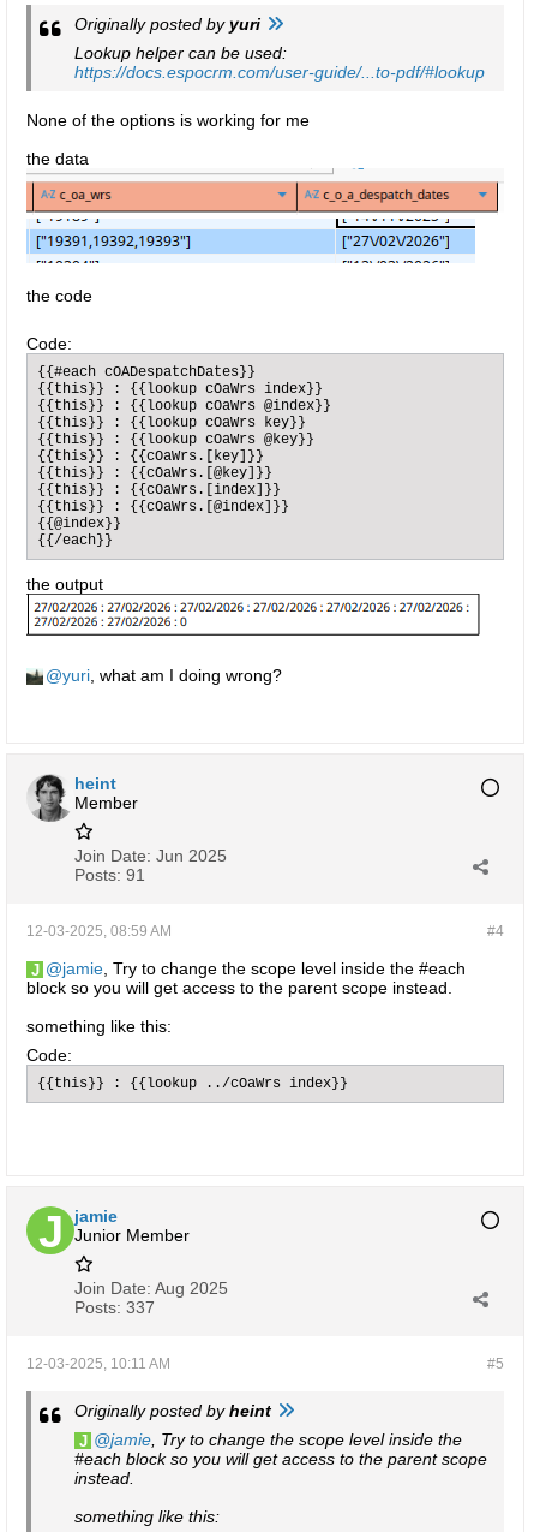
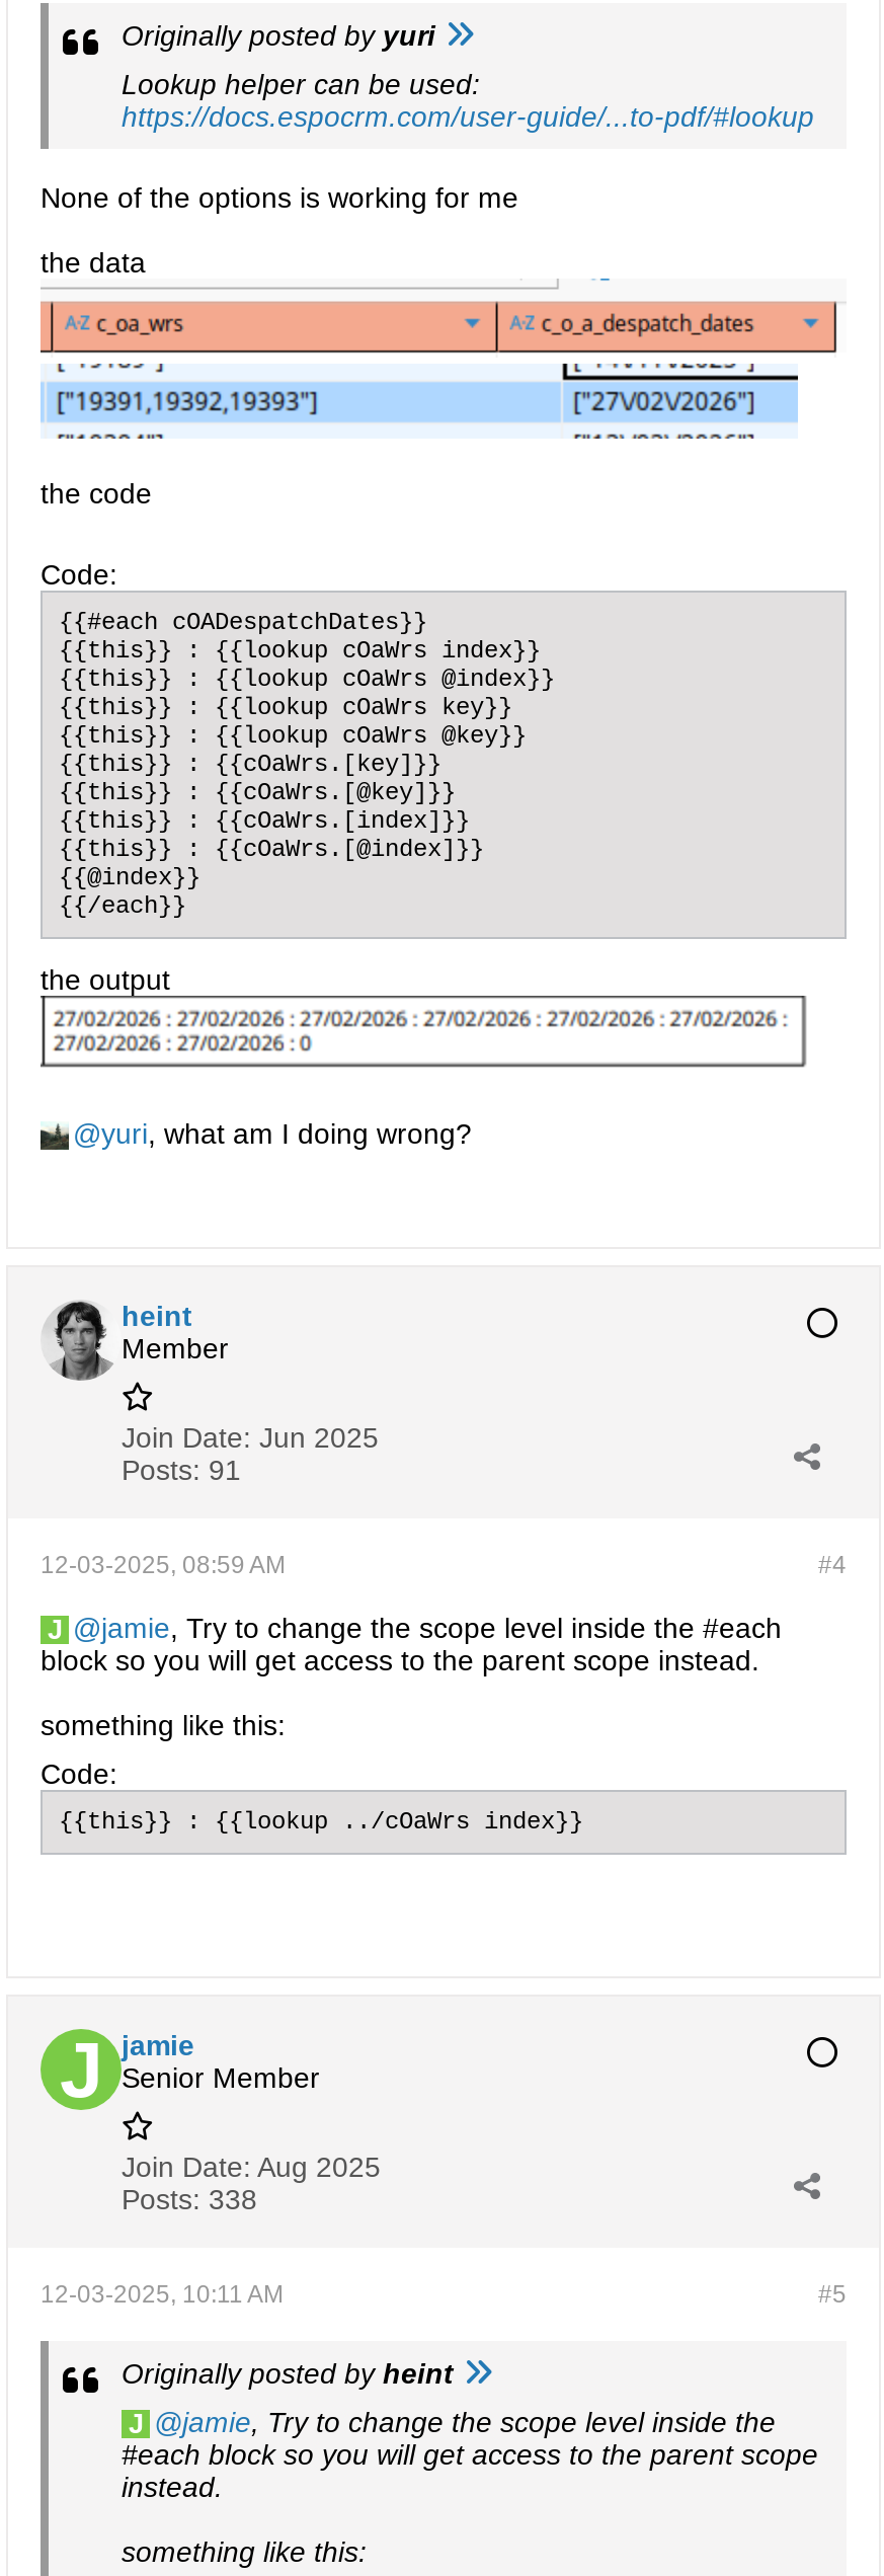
[74,1225,190,1245] Junior Member -> [122,2061,320,2093] Senior Member
[74,1297,155,1317] Posts: 337 -> [122,2183,257,2215] Posts: 338

